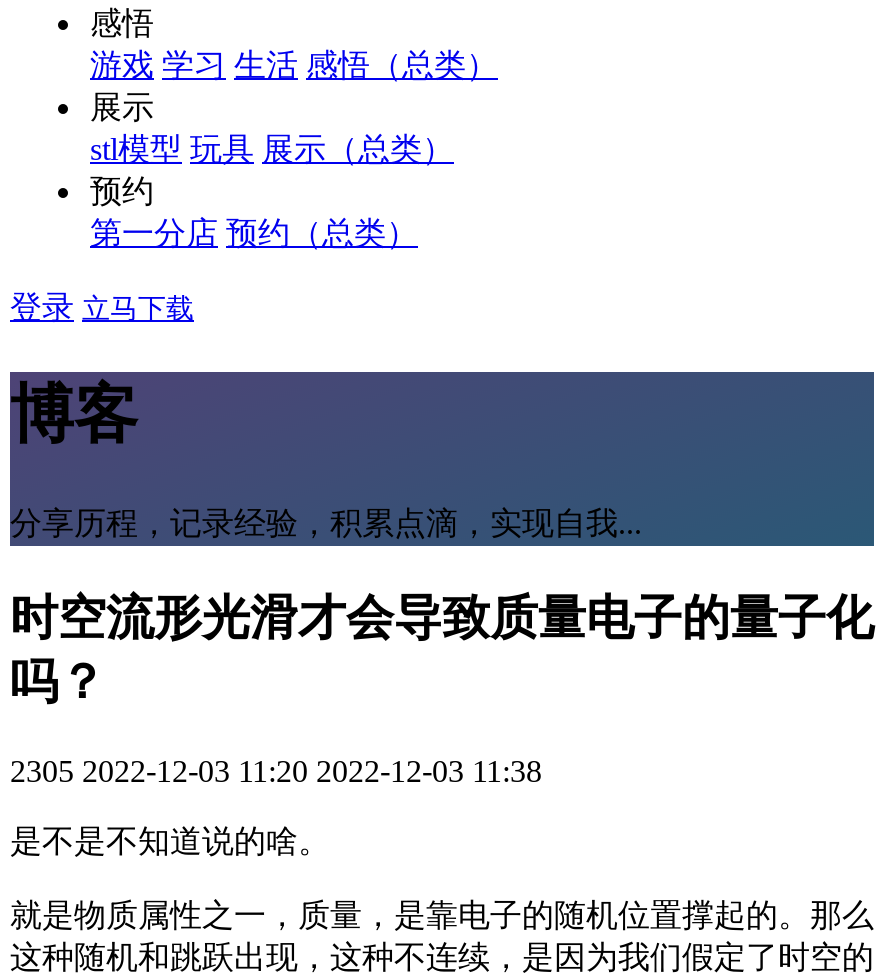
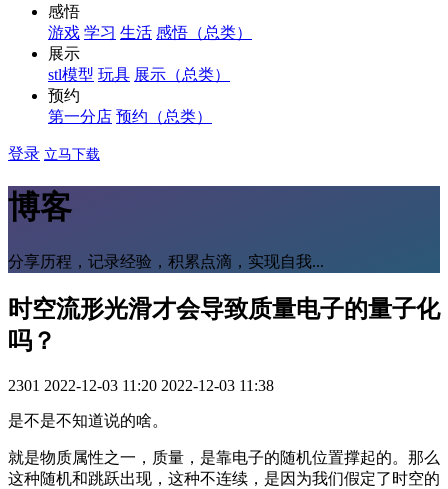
[10,753,542,787] 2305 2022-12-03 11:20 2022-12-03 11:38 -> [8,377,274,394] 2301 2022-12-03 11:20 2022-12-03 11:38

